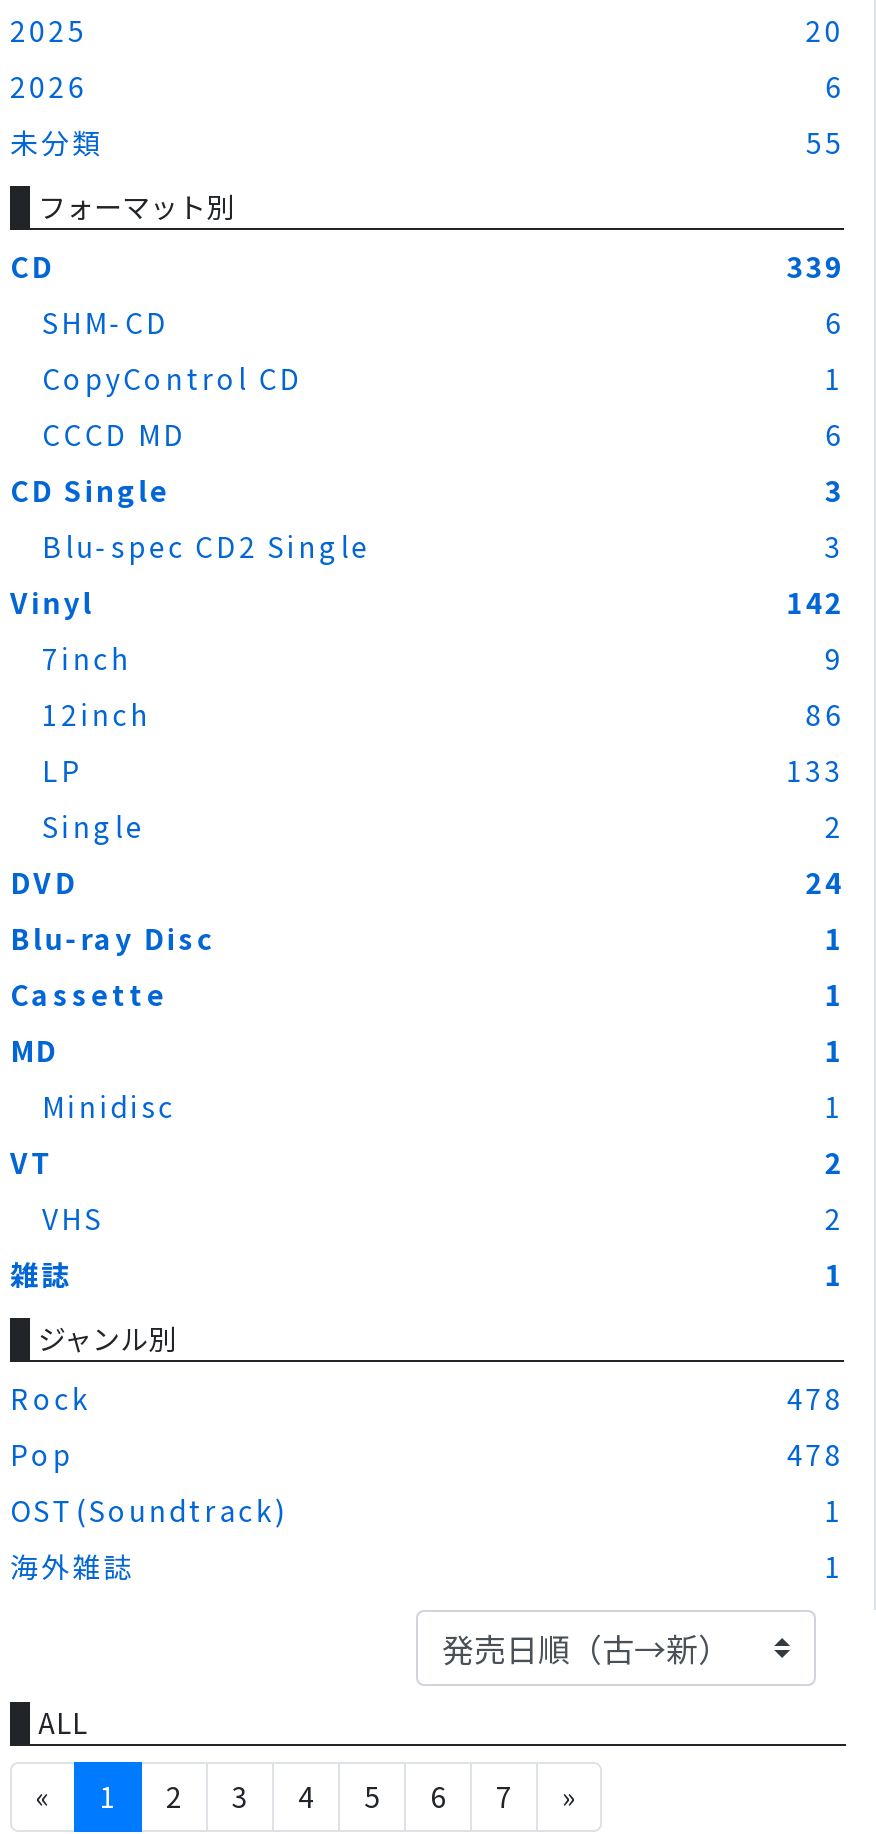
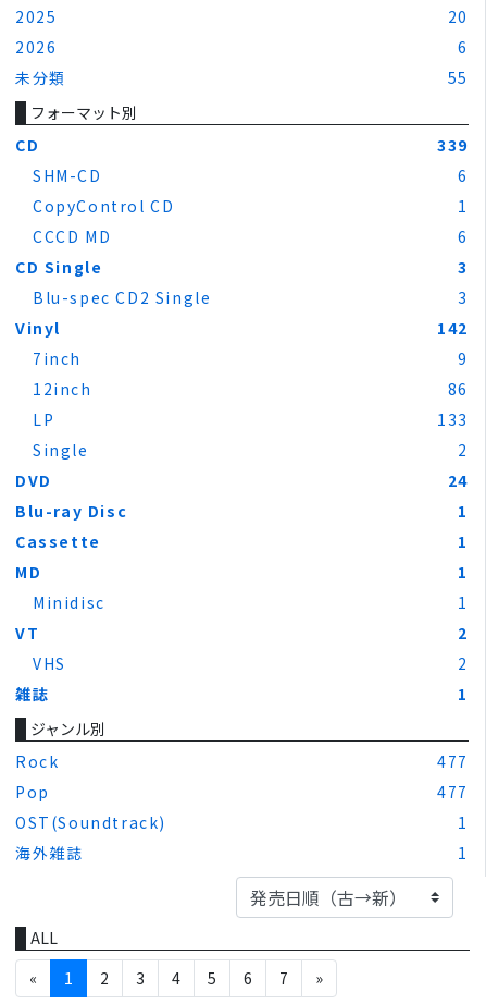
[786,1378,844,1418] 478 -> [437,750,469,772] 477
[786,1434,844,1474] 478 -> [437,781,469,802] 477

